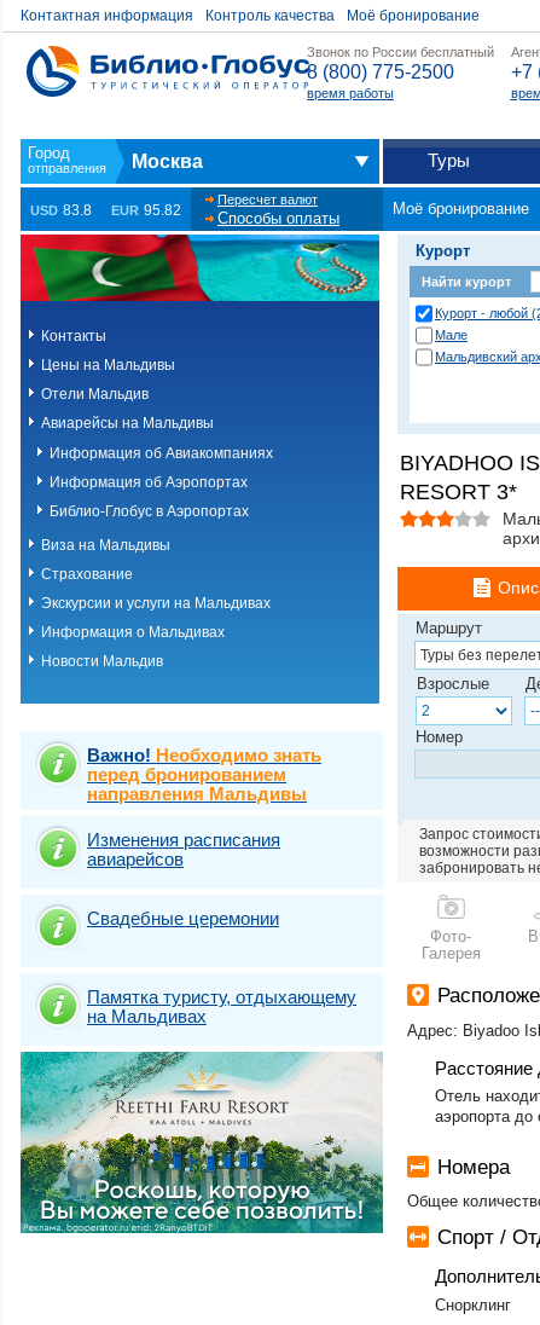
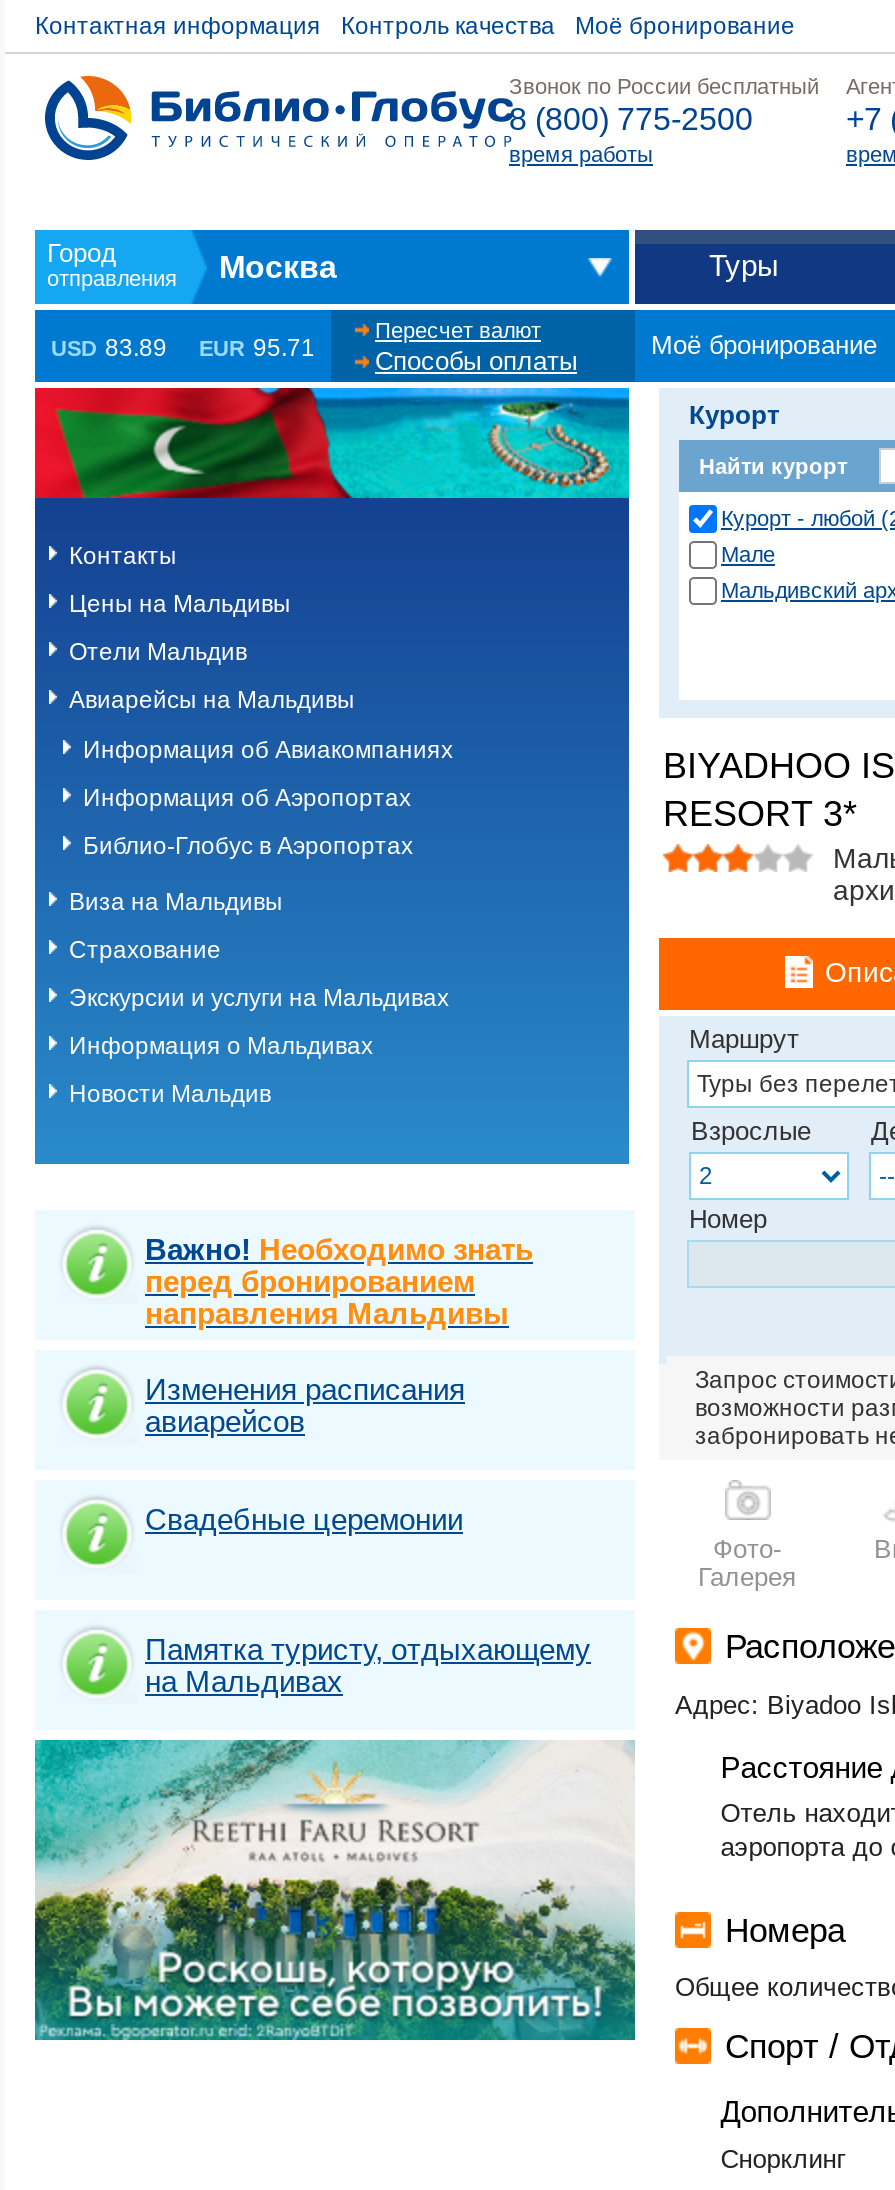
[30,202,92,219] USD 83.8 -> [51,334,167,362] USD 83.89
[111,202,181,219] EUR 95.82 -> [199,334,315,362] EUR 95.71

